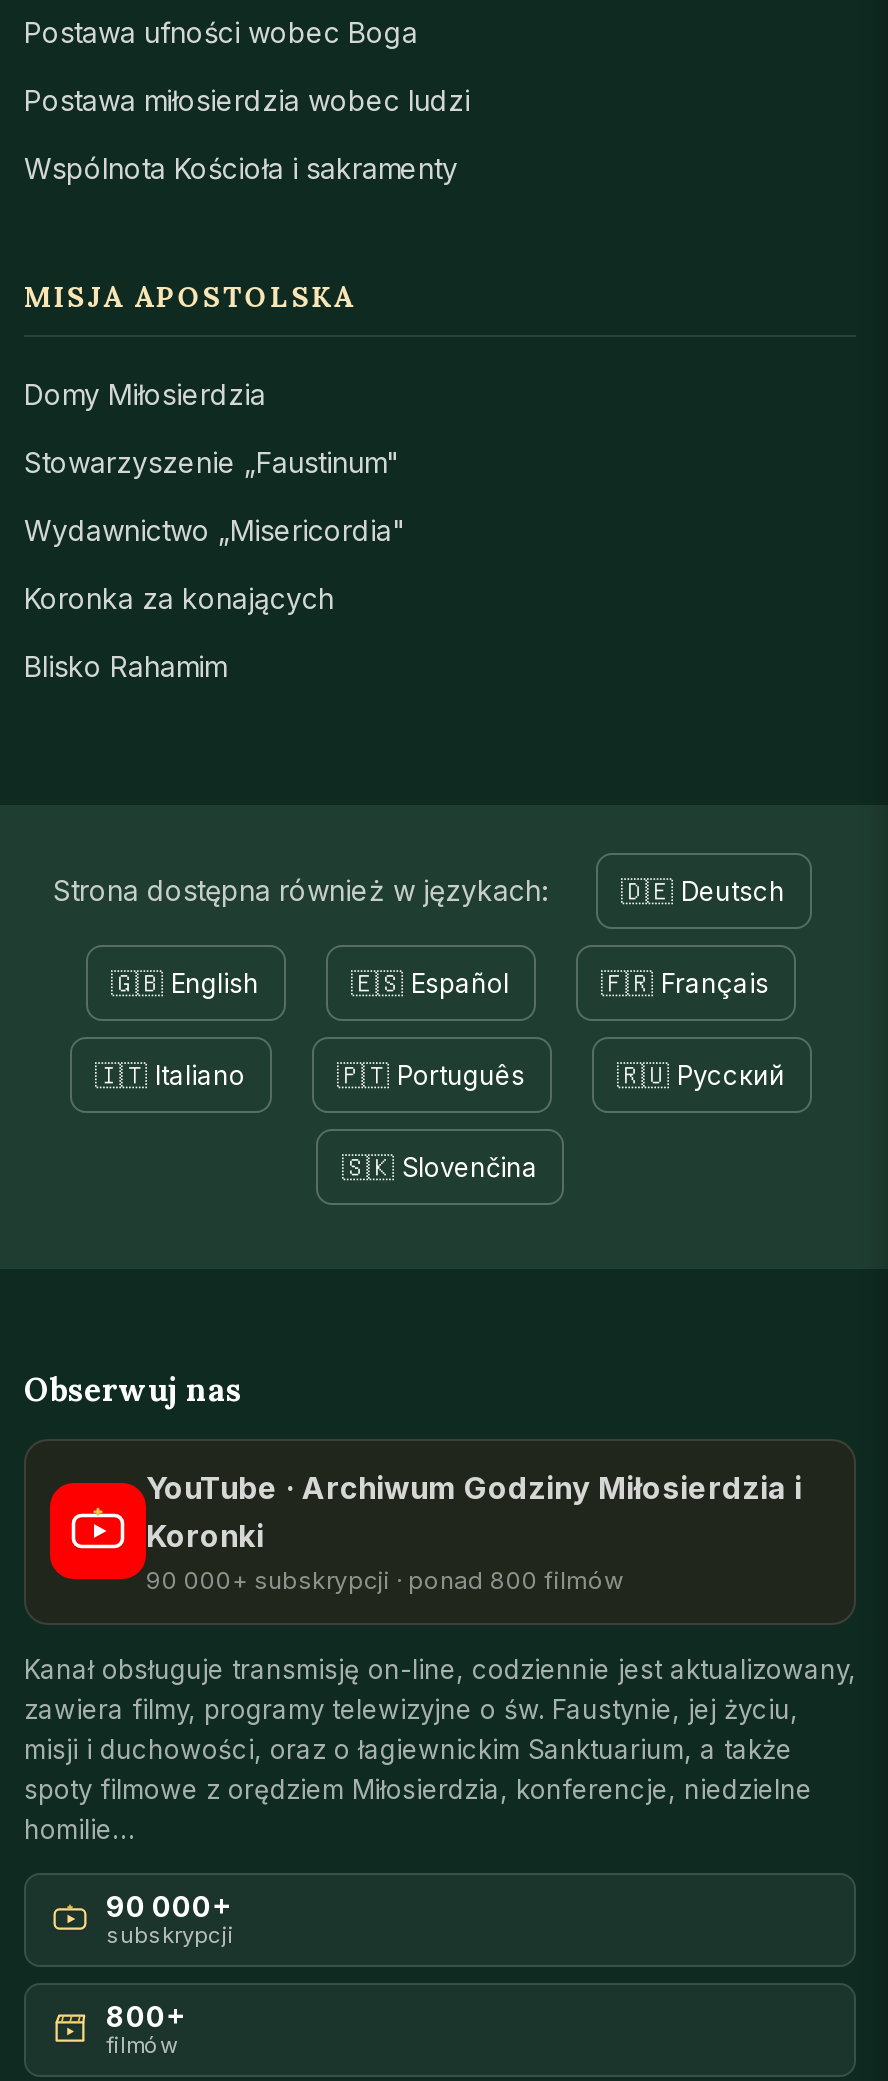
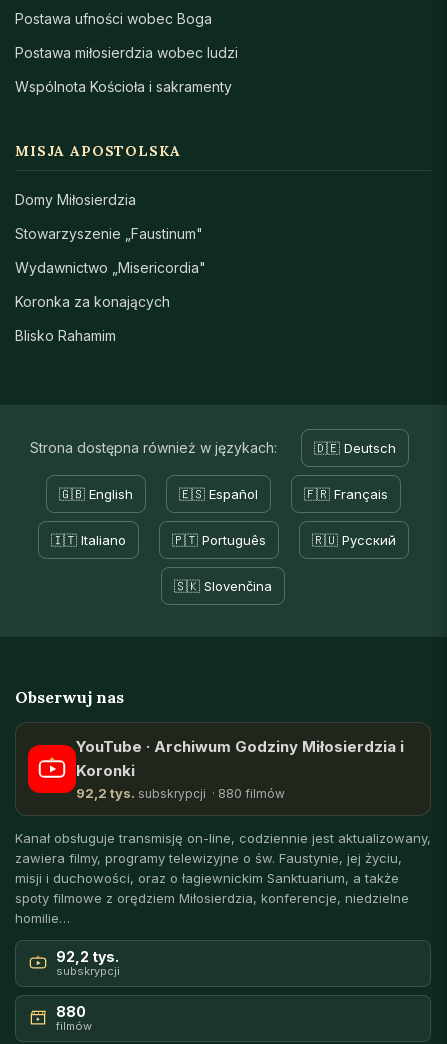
[146,1565,624,1595] 90 000+ subskrypcji · ponad 800 filmów -> [76,785,285,801] 92,2 tys. subskrypcji · 880 filmów
[106,1889,232,1923] 90 000+ -> [56,948,119,965] 92,2 tys.
[106,1999,186,2033] 800+ -> [56,1003,86,1020] 880

